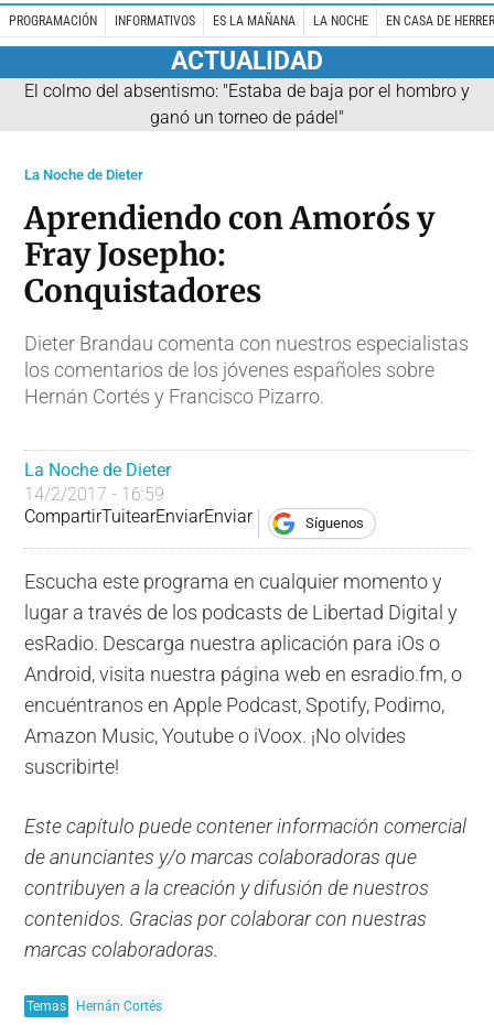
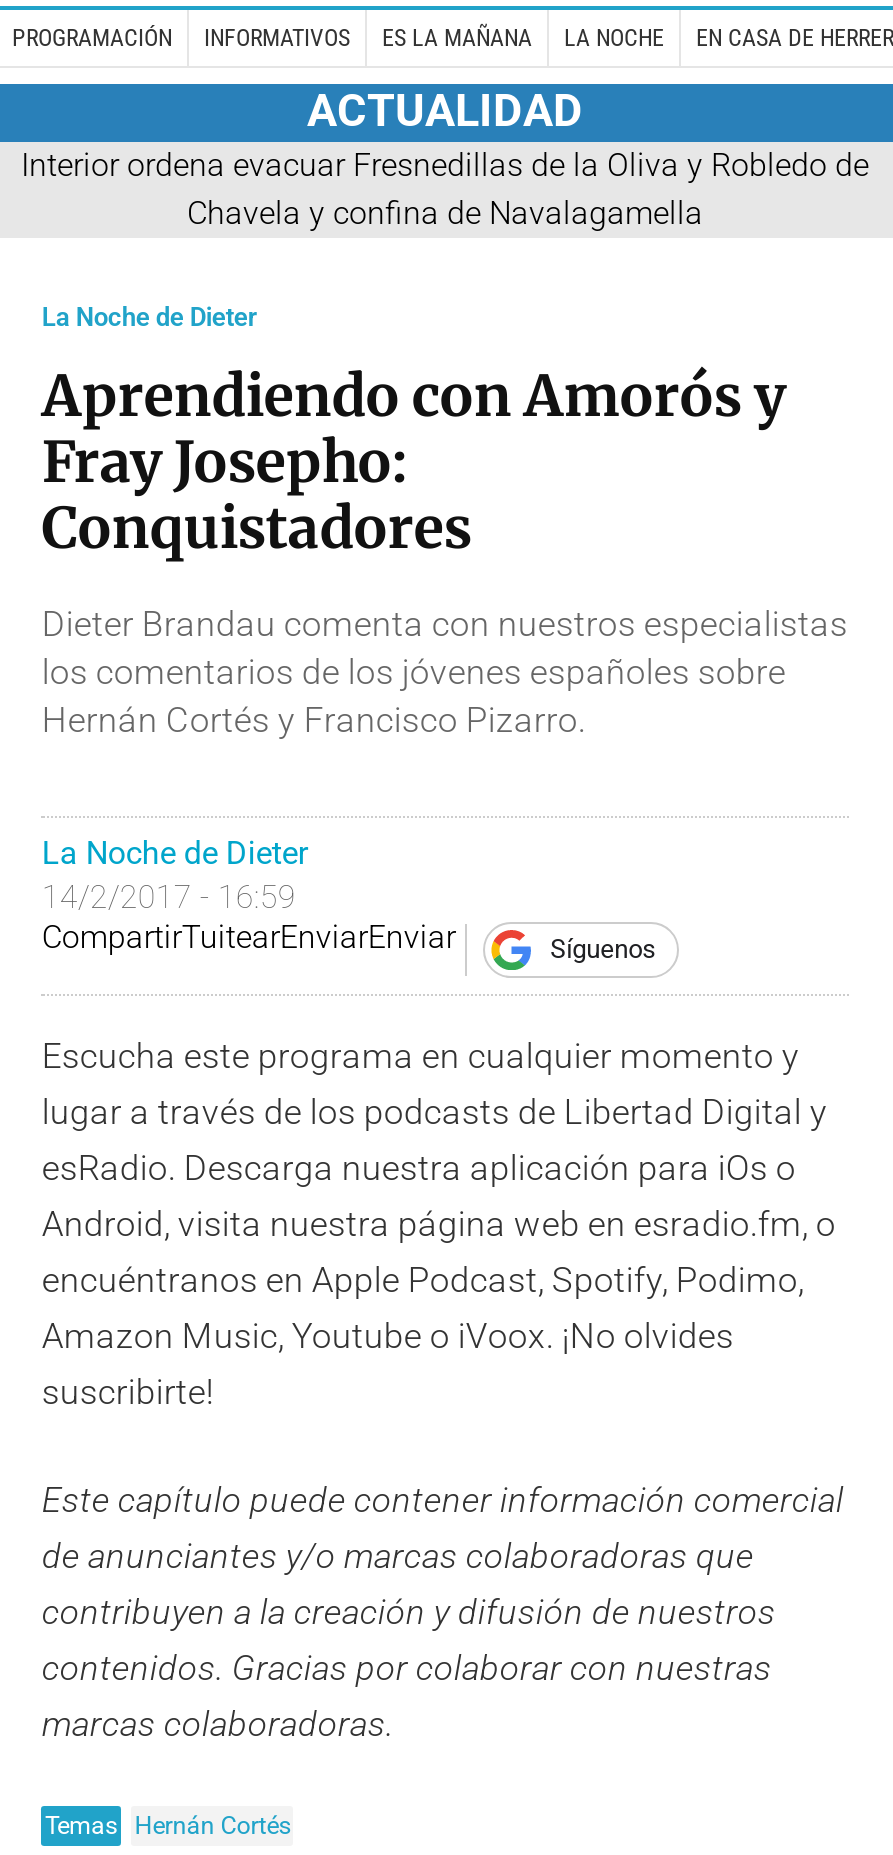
[24,80,470,127] El colmo del absentismo: "Estaba de baja por el hombro y | ganó un torneo de pádel" -> [21,145,869,231] Interior ordena evacuar Fresnedillas de la Oliva y Robledo de | Chavela y confina de Navalagamella

